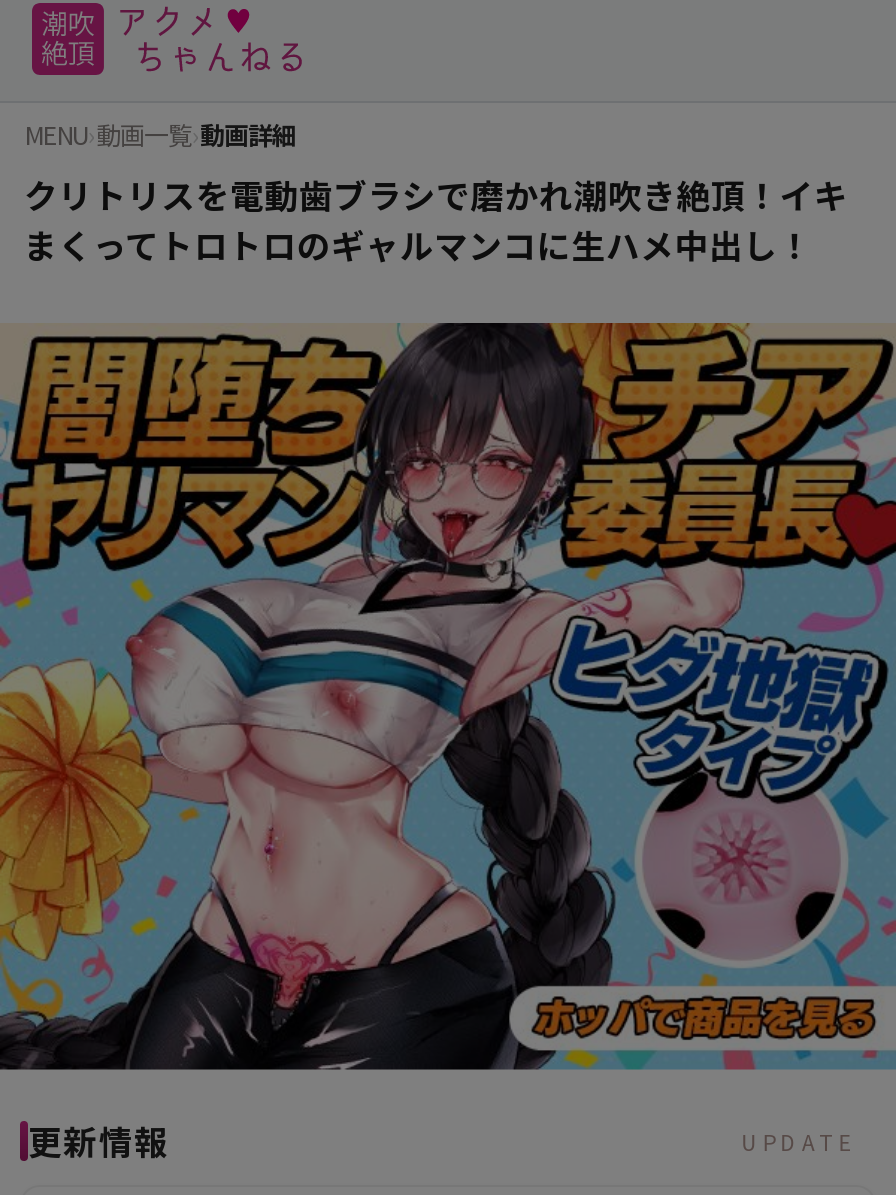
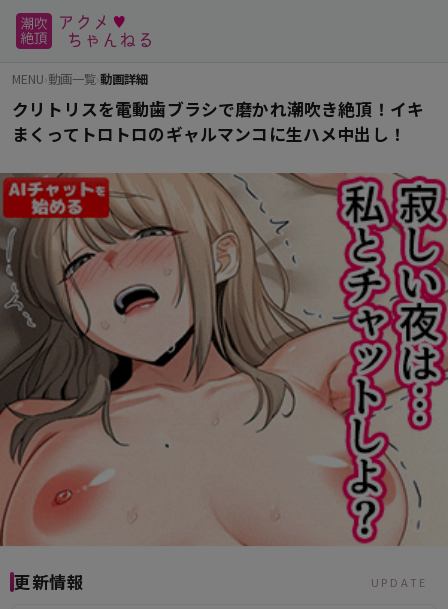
[6,321,890,1071] [image] -> [3,172,445,547] [image]

